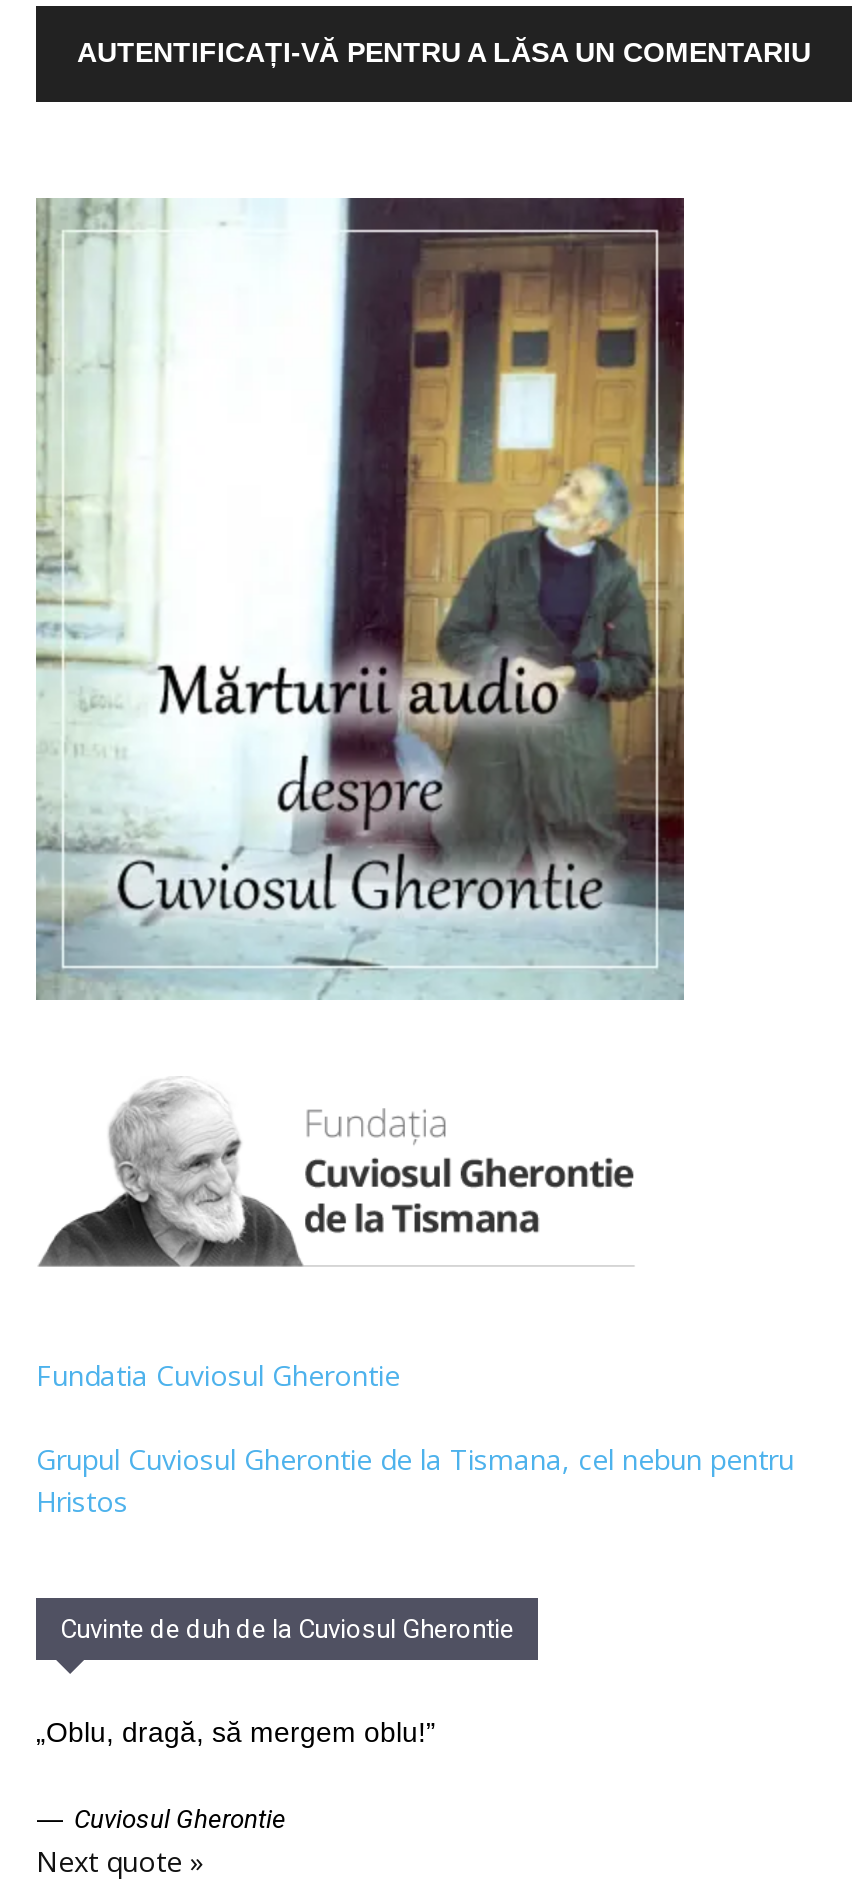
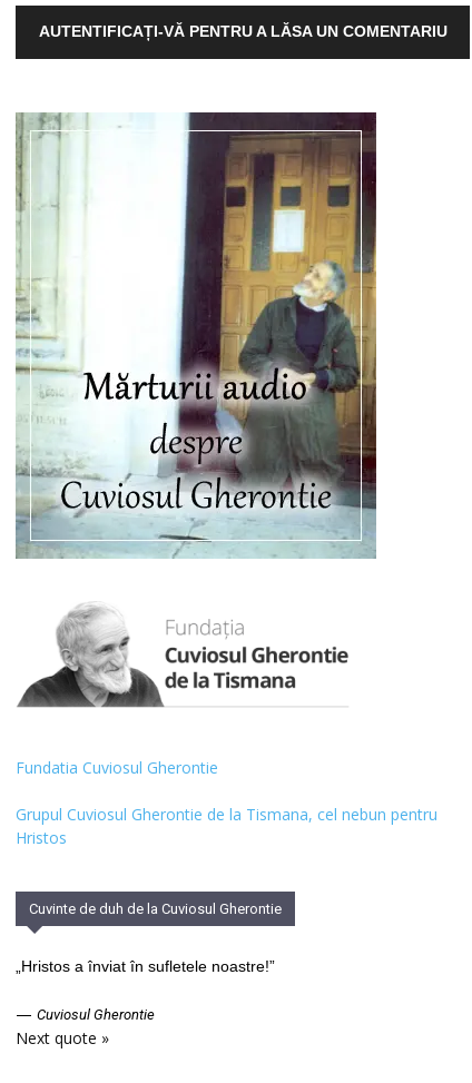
[36,1716,436,1748] „Oblu, dragă, să mergem oblu!” -> [16,957,275,975] „Hristos a înviat în sufletele noastre!”

